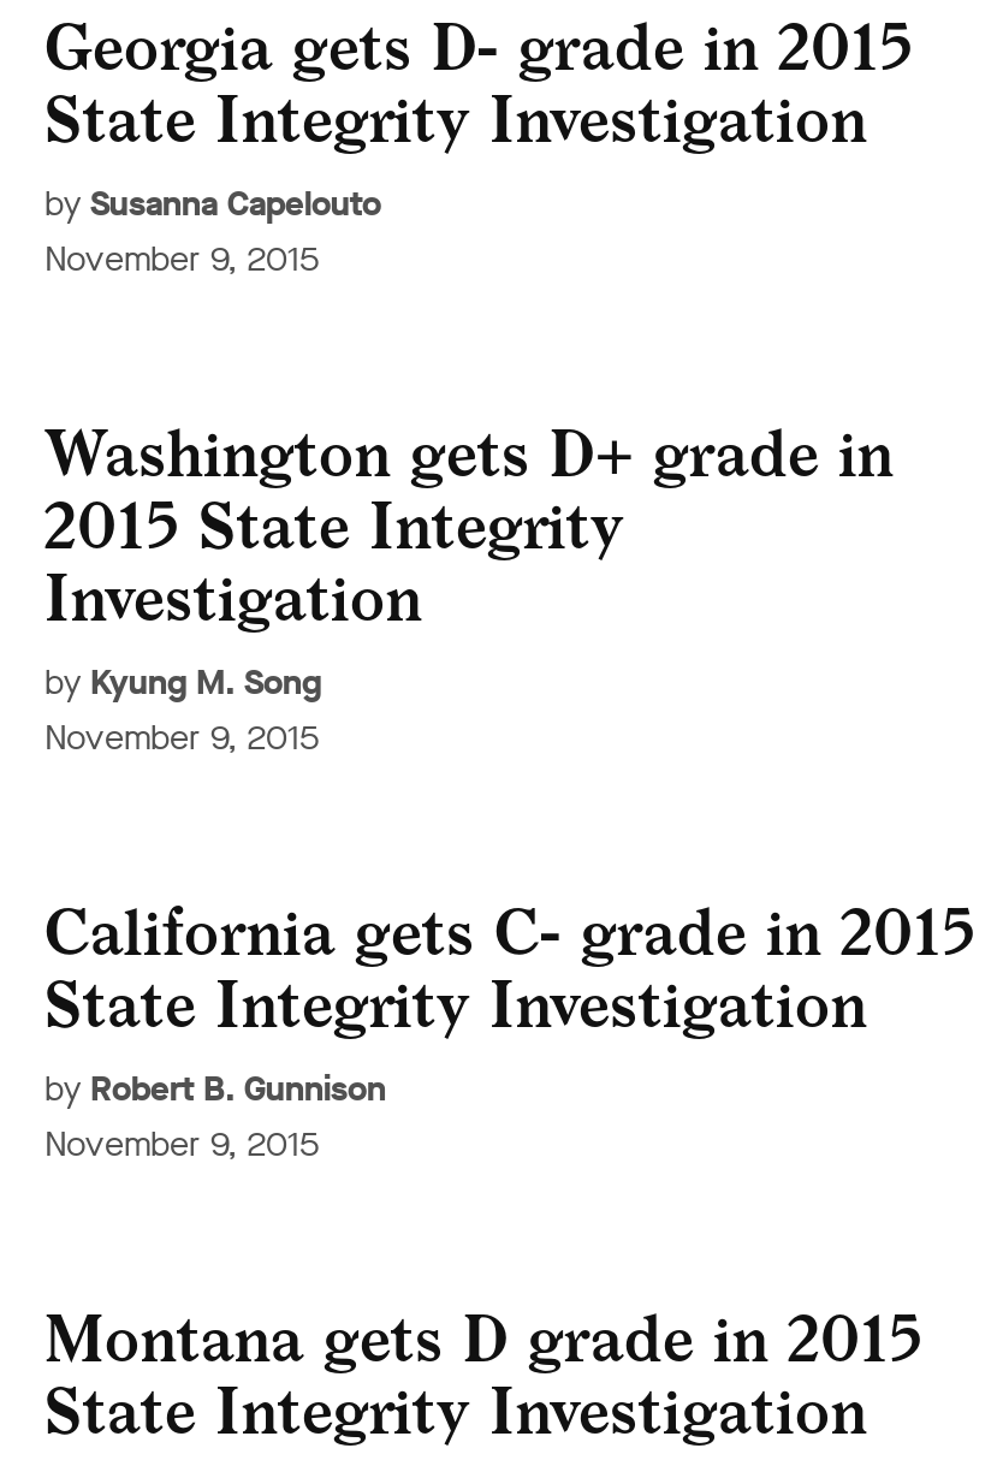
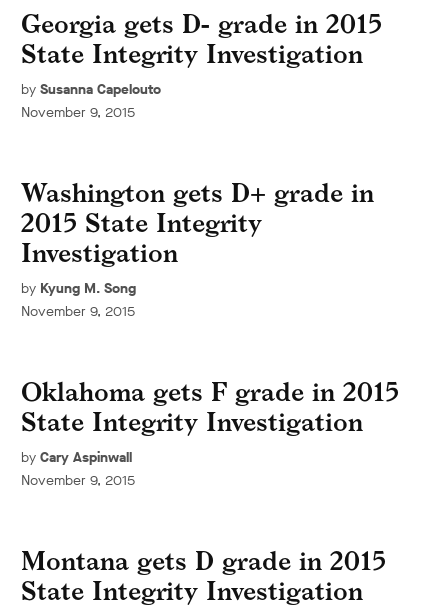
[44,897,975,969] California gets C- grade in 2015 -> [21,377,399,407] Oklahoma gets F grade in 2015
[44,1068,386,1113] by Robert B. Gunnison -> [21,448,132,467] by Cary Aspinwall

